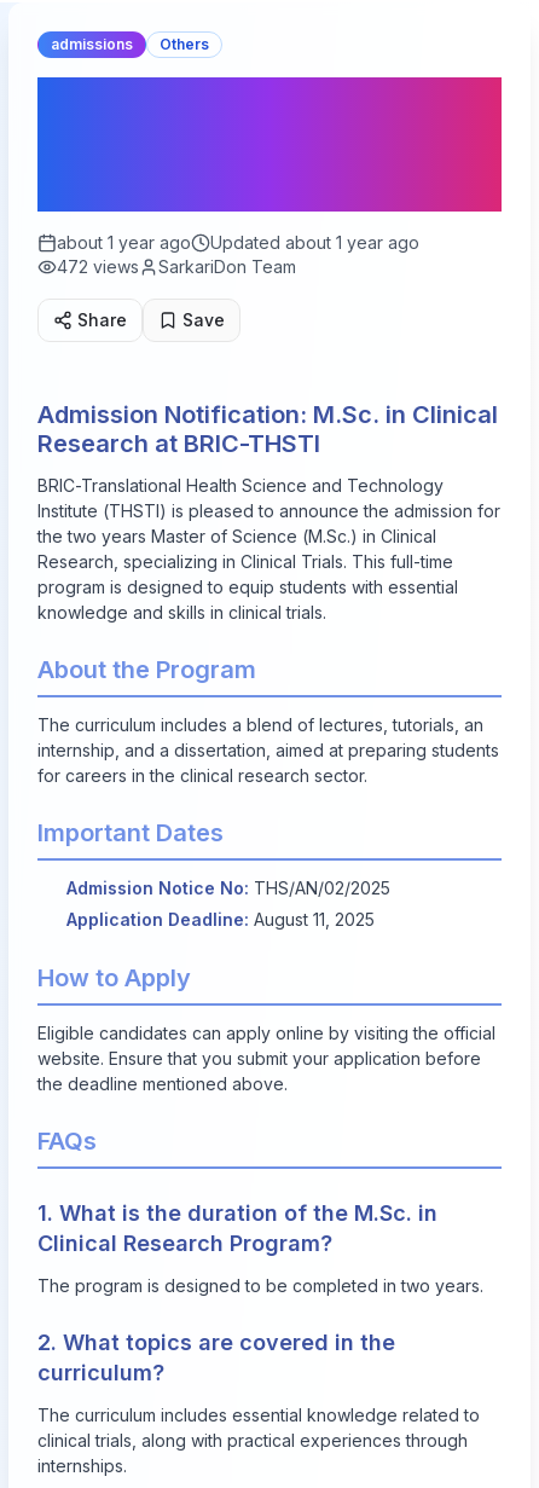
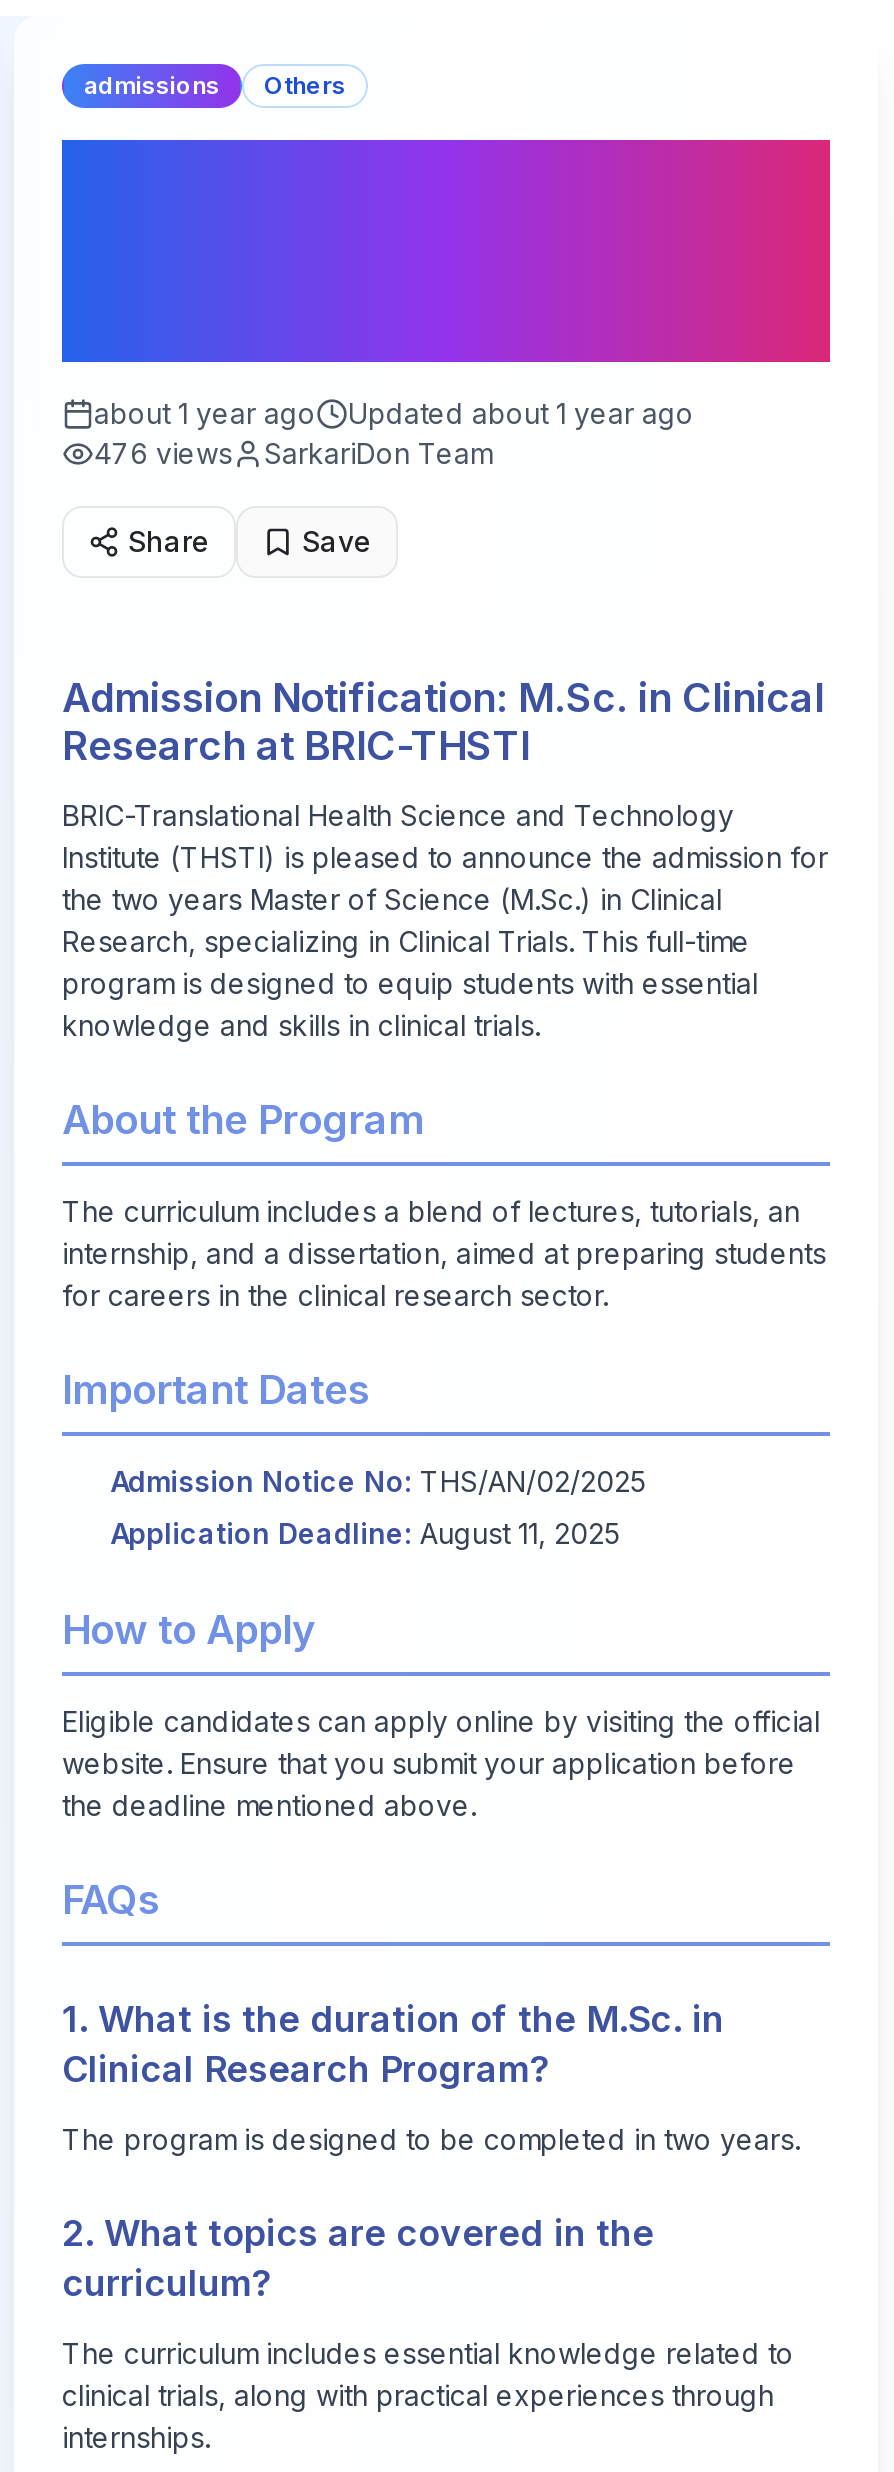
[57,256,296,277] 472 views SarkariDon Team -> [94,436,492,470] 476 views SarkariDon Team

